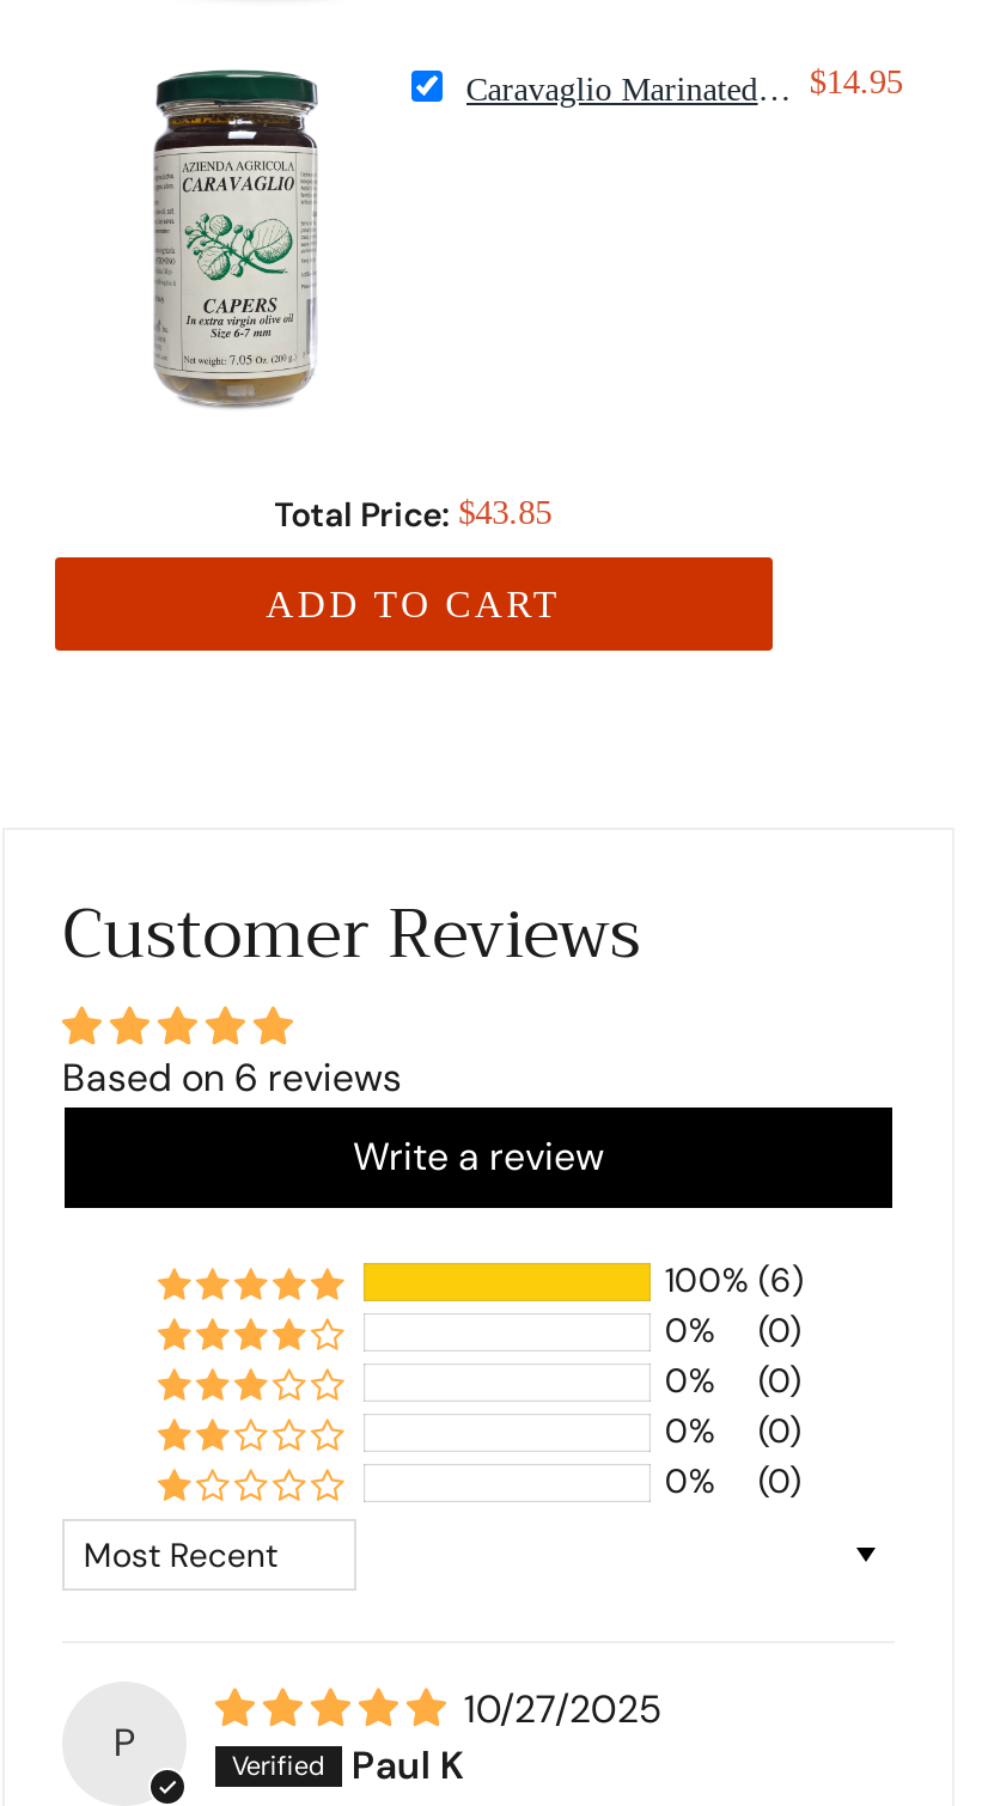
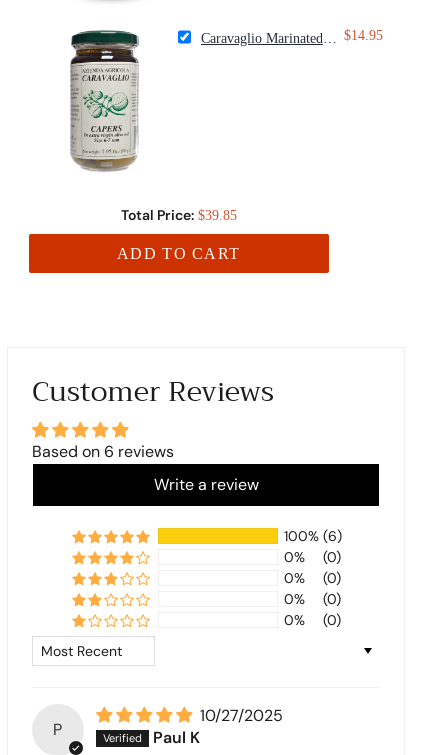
[274,493,552,536] Total Price: $43.85 -> [121,206,237,224] Total Price: $39.85

